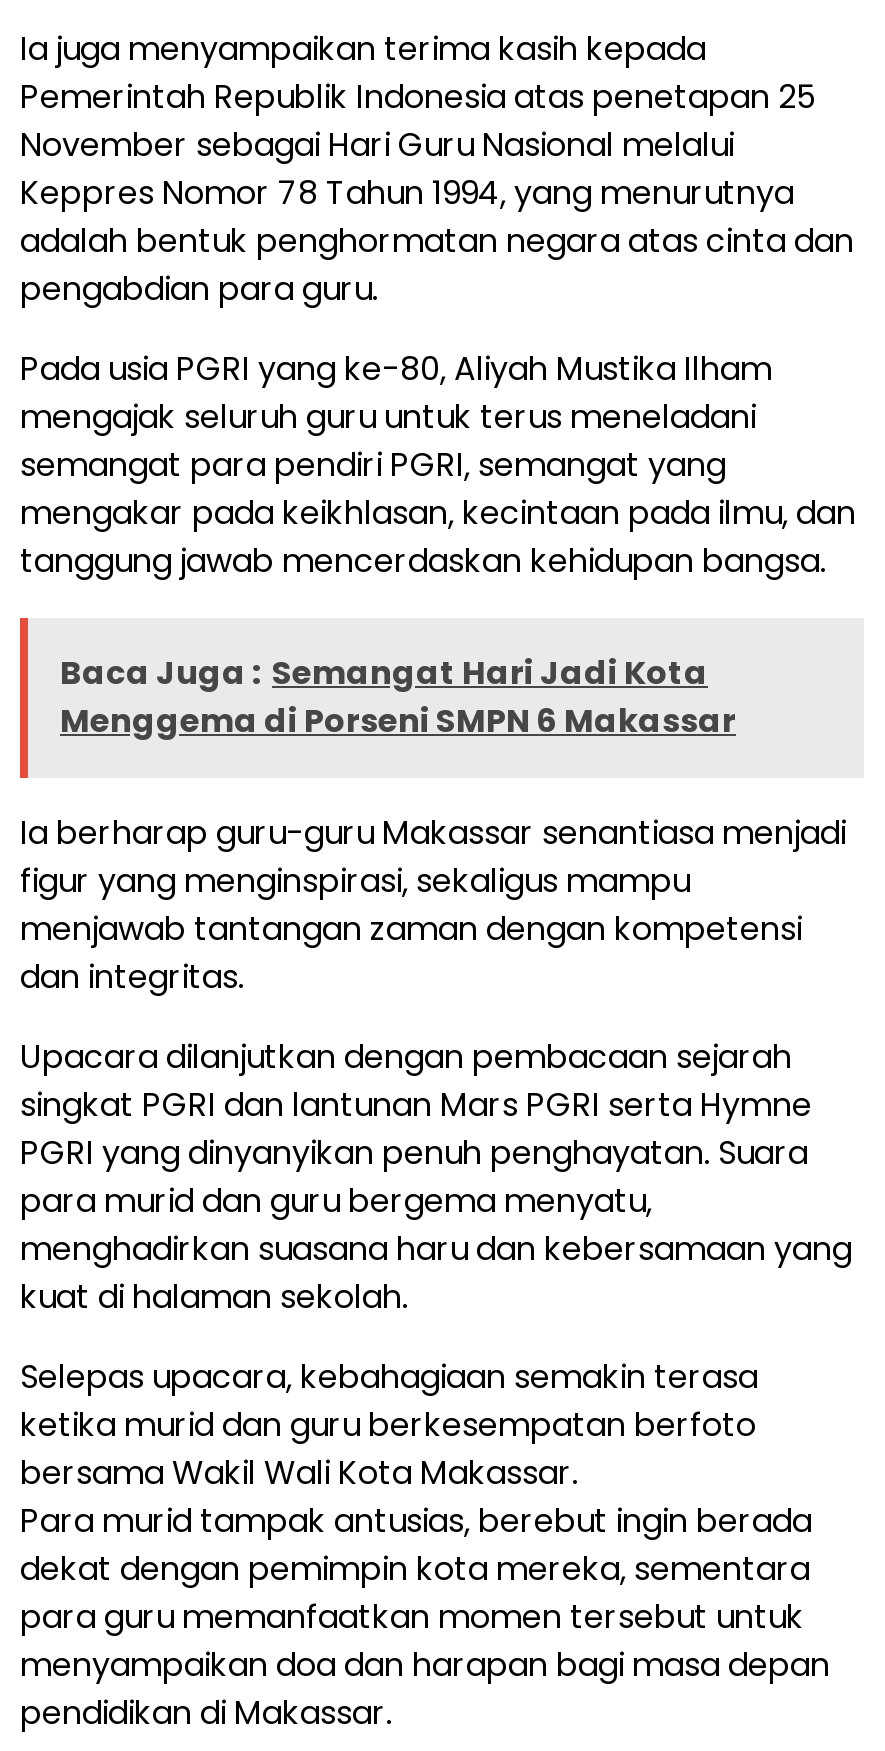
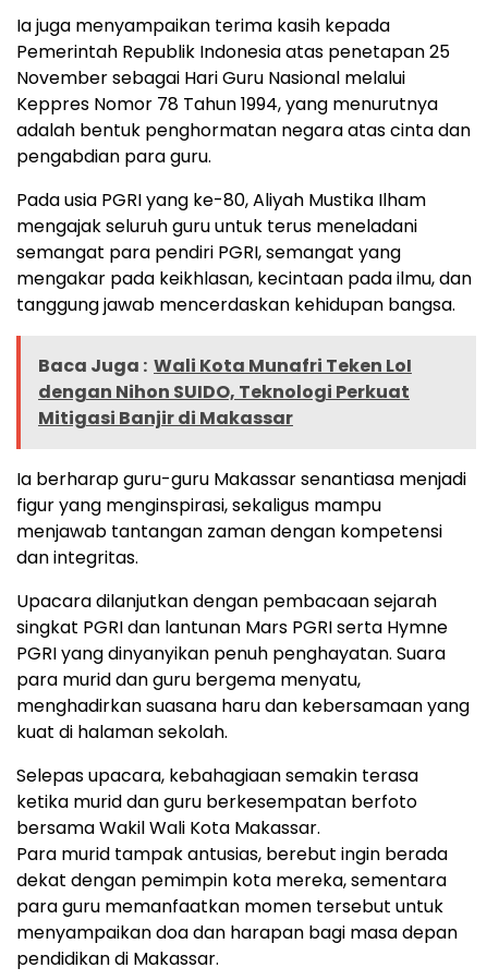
[60,649,736,743] Baca Juga : Semangat Hari Jadi Kota | Menggema di Porseni SMPN 6 Makassar -> [38,353,412,430] Baca Juga : Wali Kota Munafri Teken LoI | dengan Nihon SUIDO, Teknologi Perkuat | Mitigasi Banjir di Makassar

